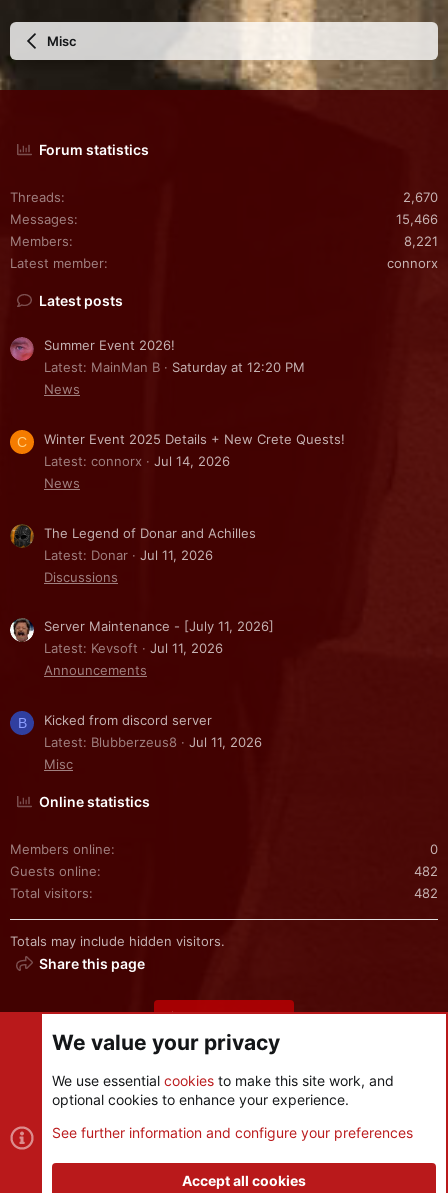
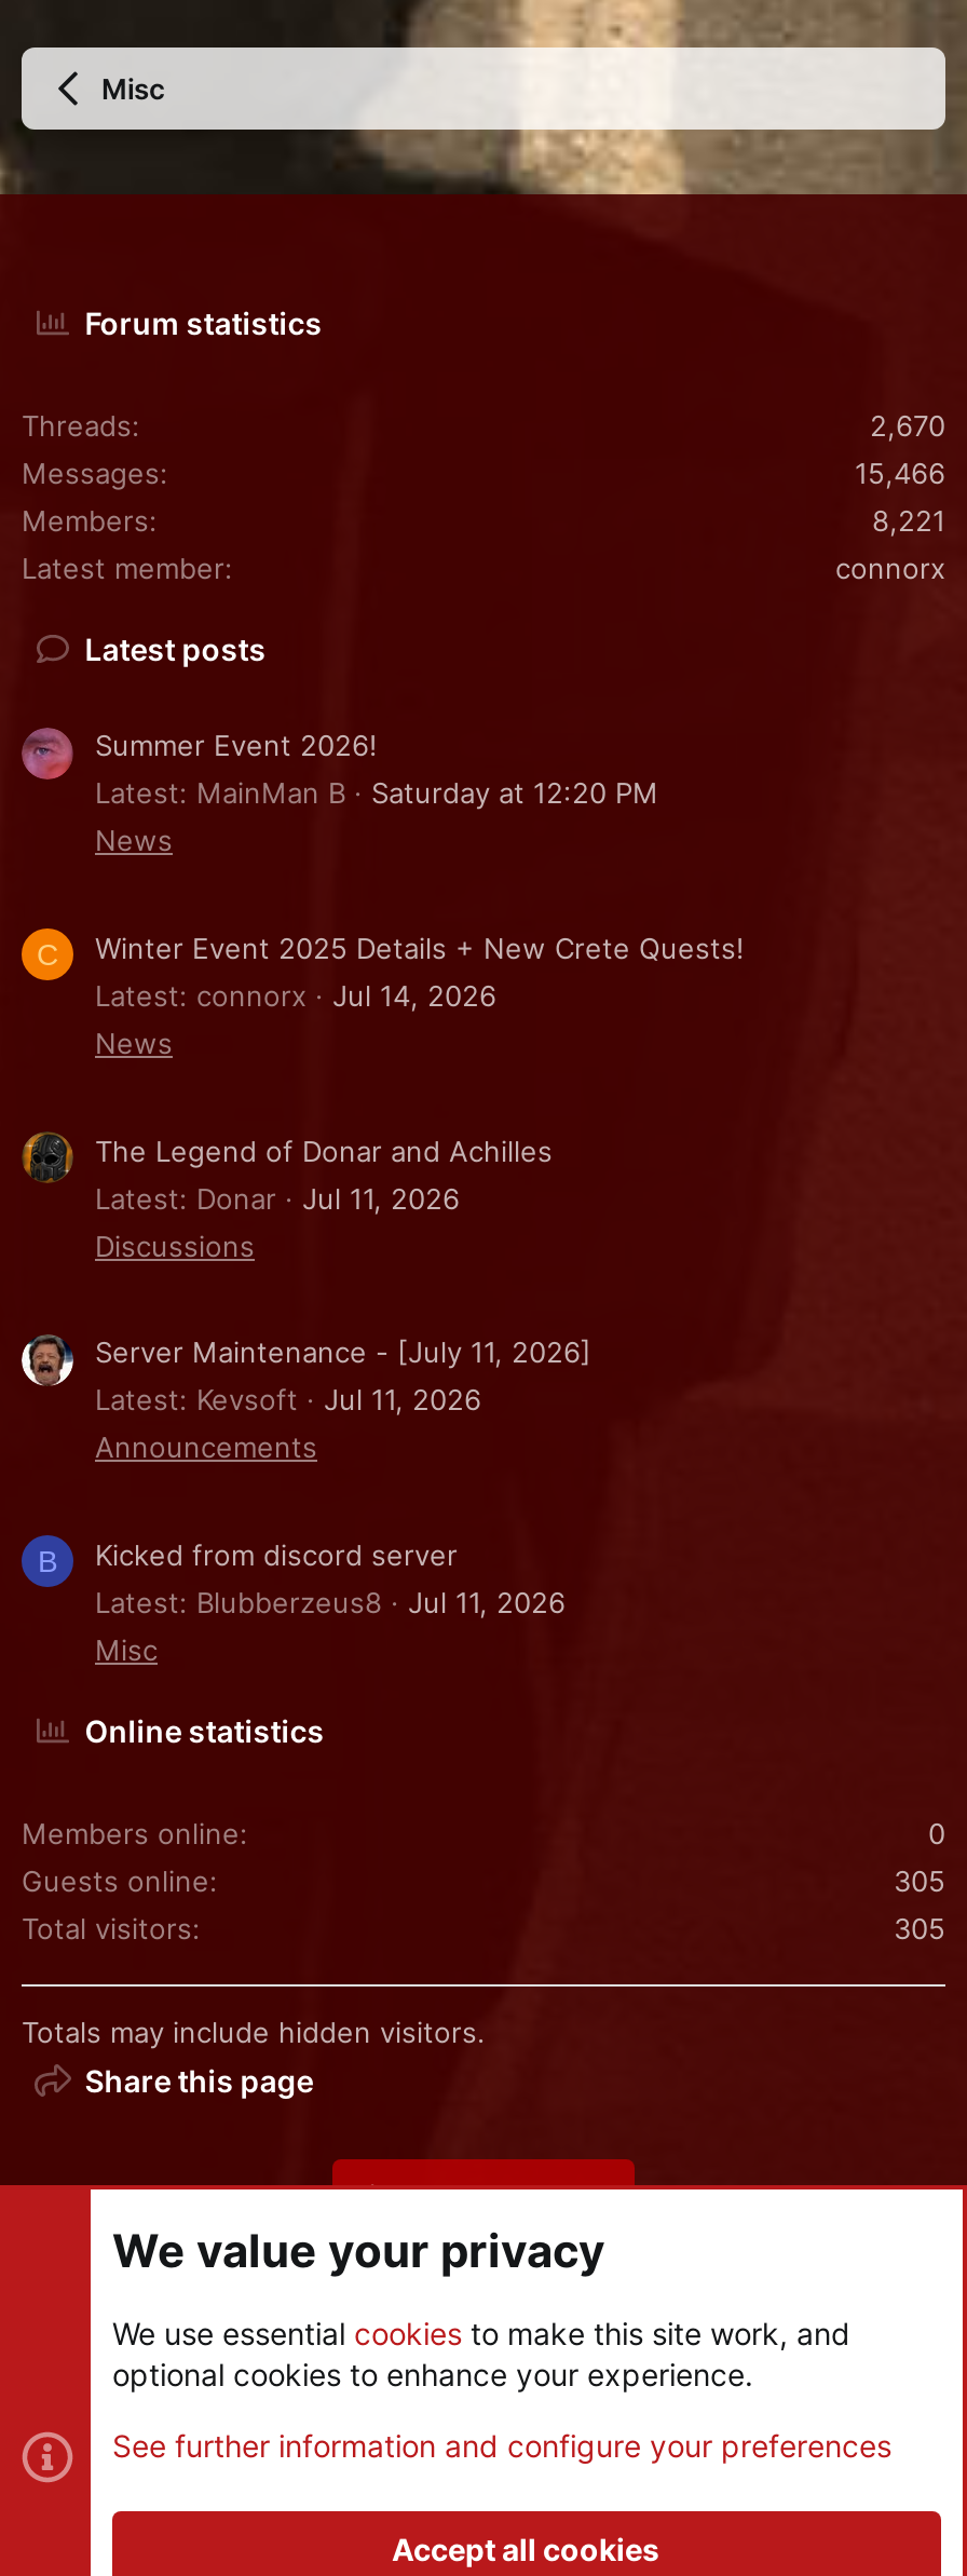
[414,863,438,879] 482 -> [894,1863,945,1898] 305
[414,885,438,901] 482 -> [894,1911,945,1945] 305

